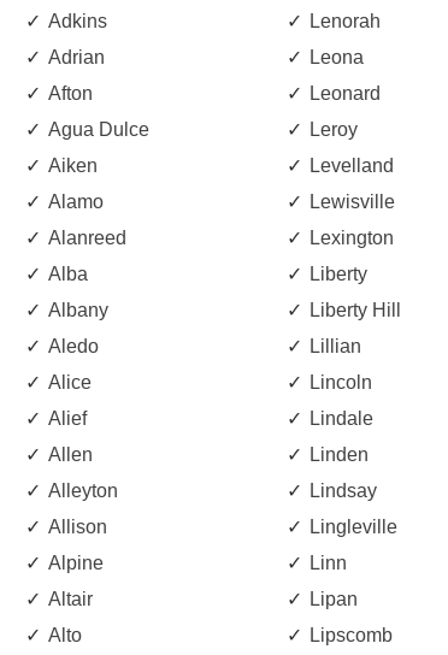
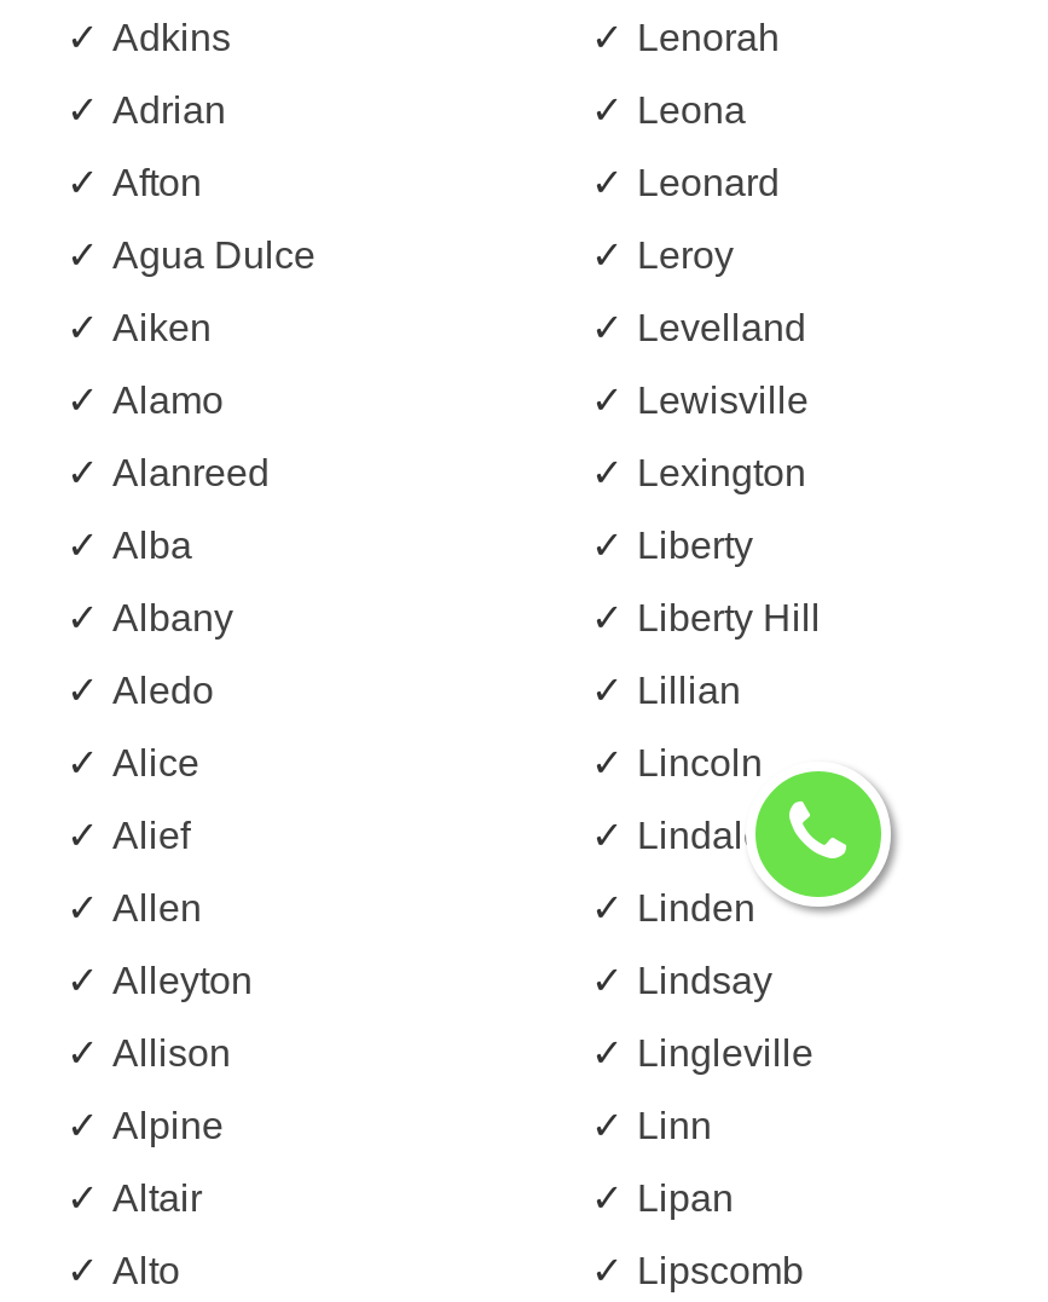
none -> [758,769,901,916] [image]

